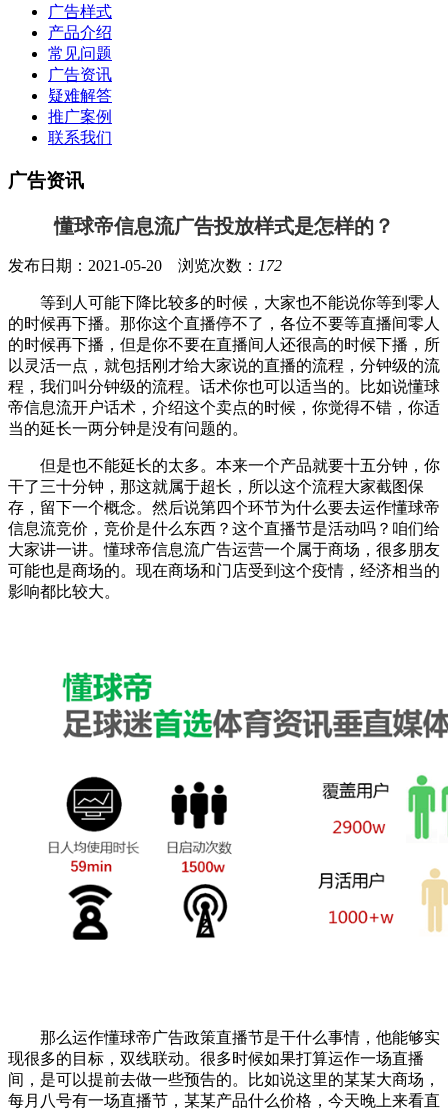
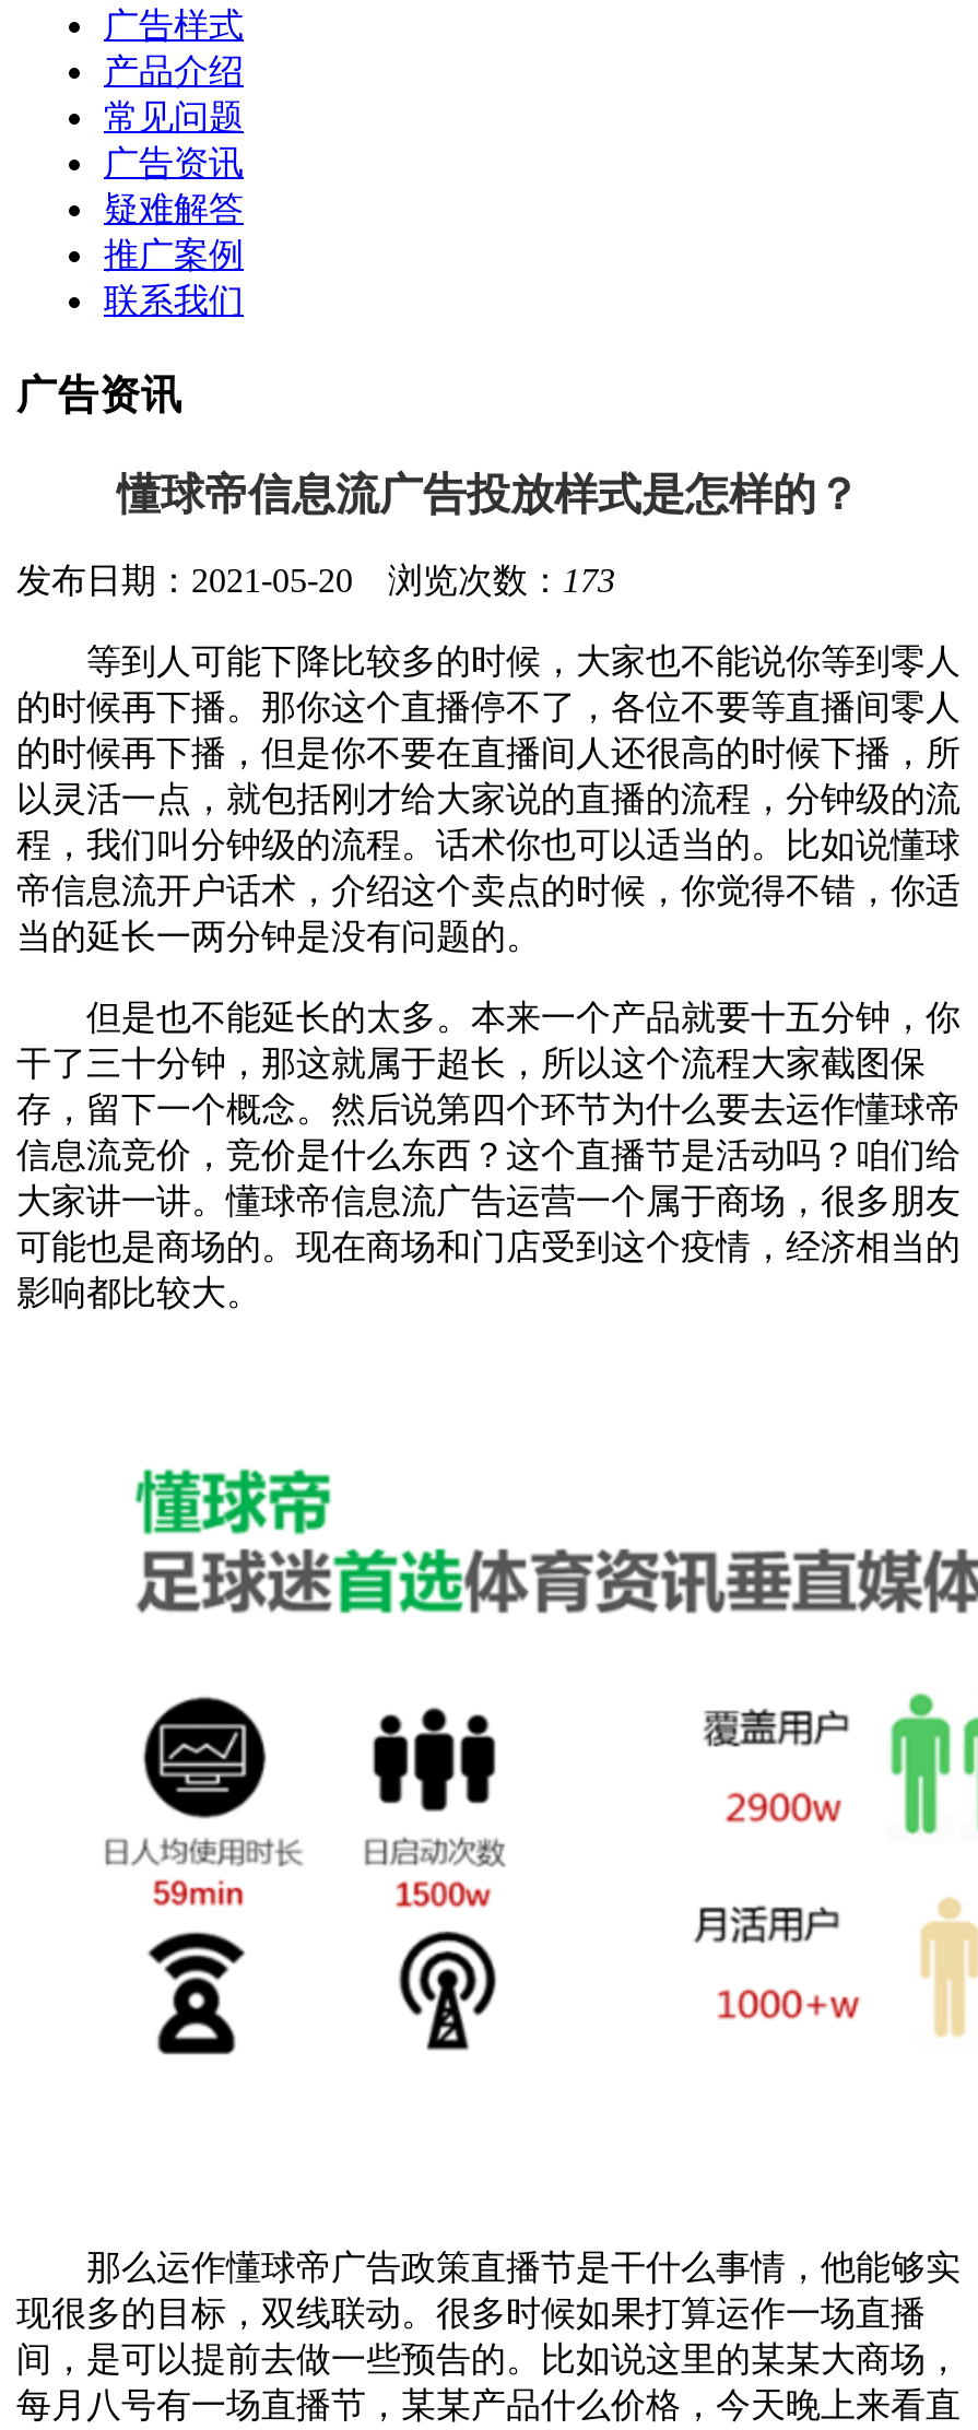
[8,257,282,274] 发布日期：2021-05-20 浏览次数：172 -> [16,562,615,600] 发布日期：2021-05-20 浏览次数：173

